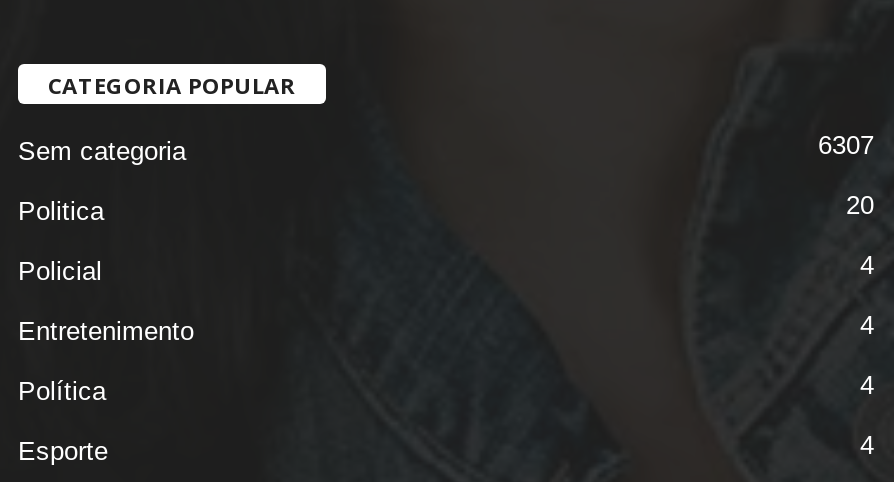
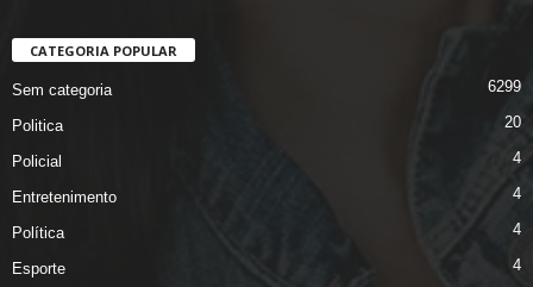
[818,131,874,161] 6307 -> [488,78,521,96] 6299

